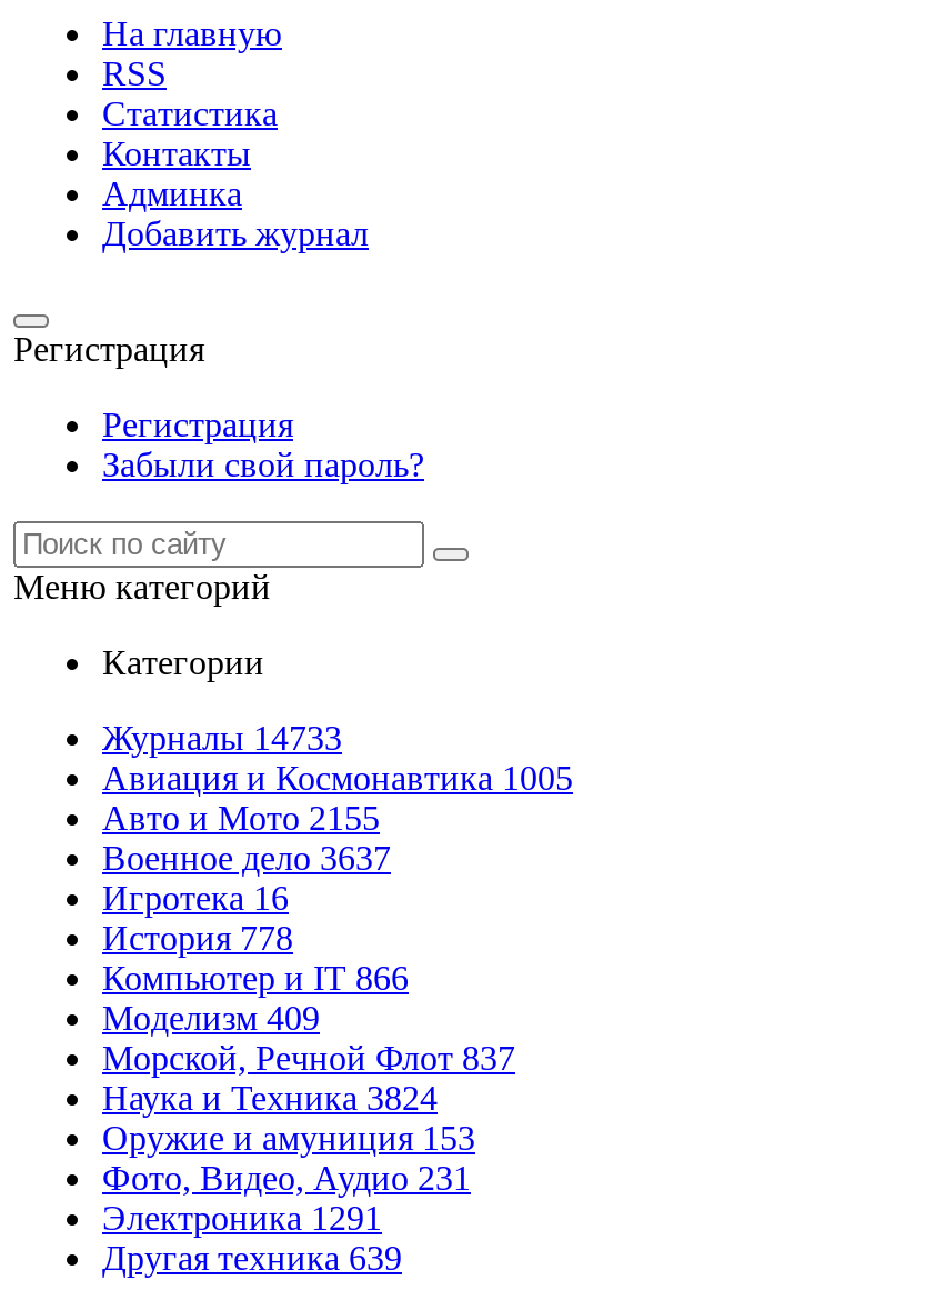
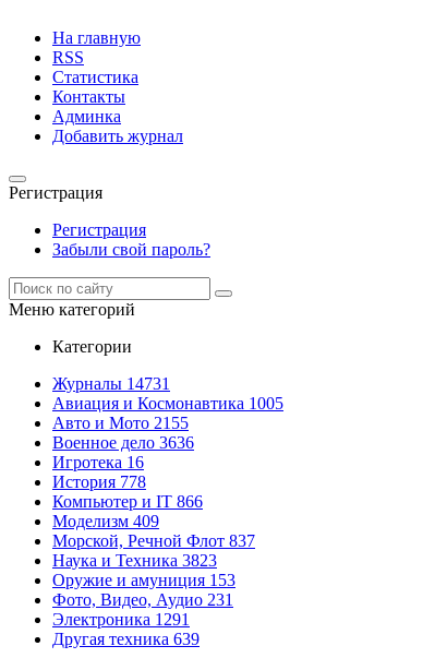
[102,719,342,757] Журналы 14733 -> [52,374,170,393] Журналы 14731
[102,839,391,877] Военное дело 3637 -> [52,433,194,452] Военное дело 3636
[102,1079,438,1117] Наука и Техника 3824 -> [52,551,217,570] Наука и Техника 3823

